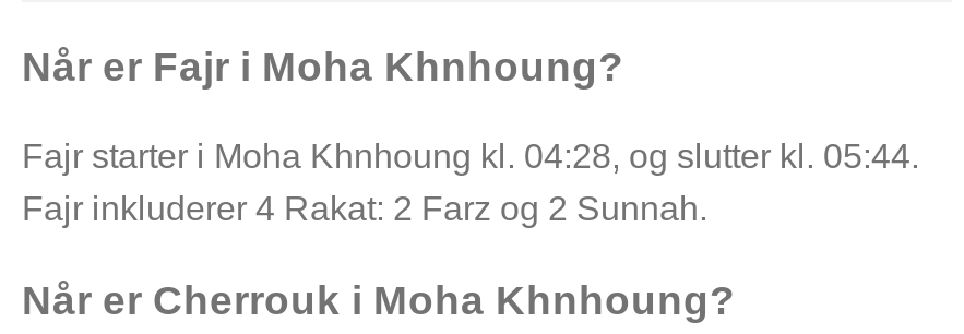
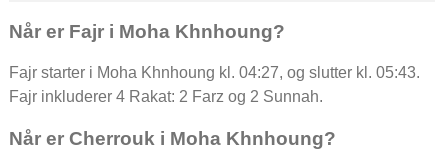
[22,139,919,176] Fajr starter i Moha Khnhoung kl. 04:28, og slutter kl. 05:44. -> [9,64,420,81] Fajr starter i Moha Khnhoung kl. 04:27, og slutter kl. 05:43.

